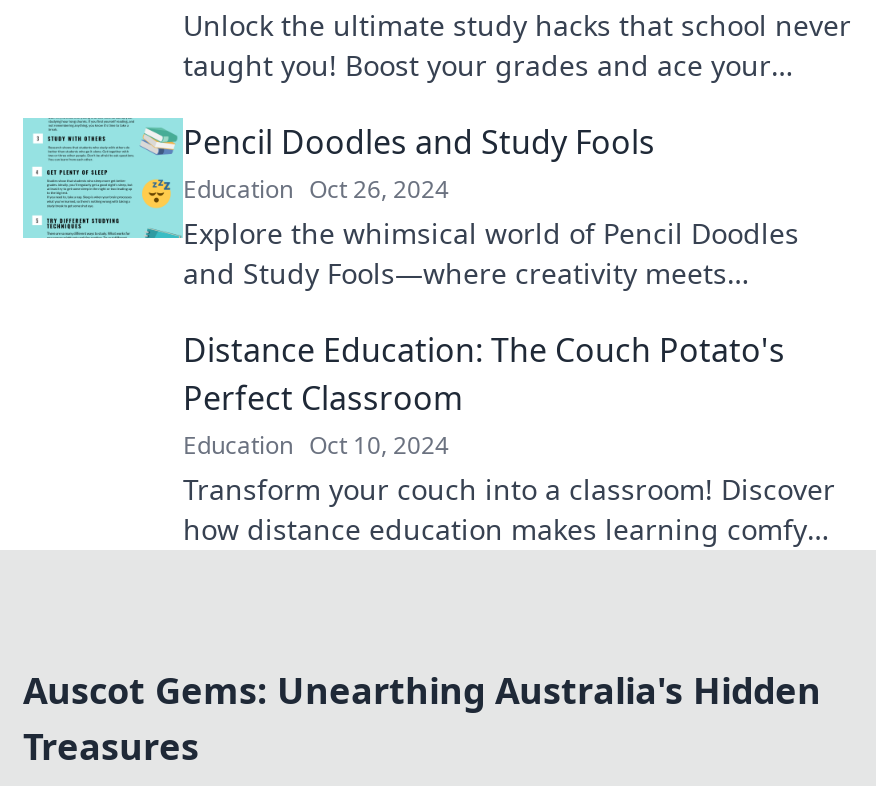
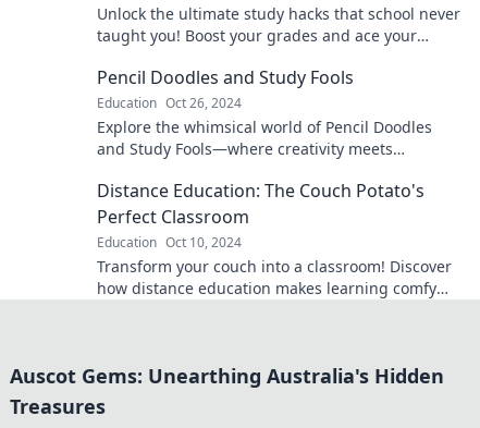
[21,116,177,240] [image] -> none

